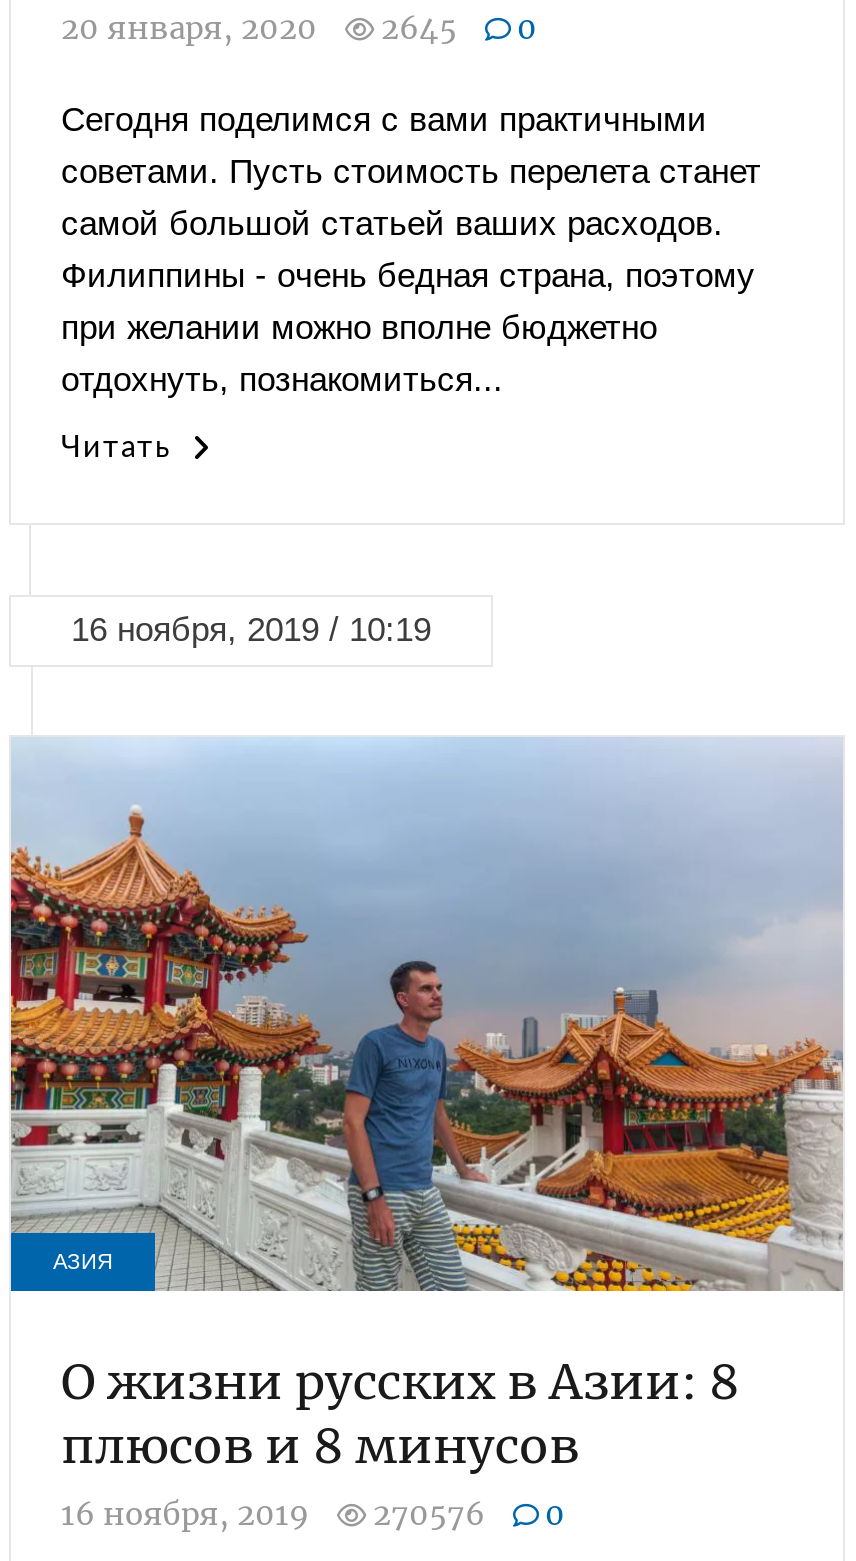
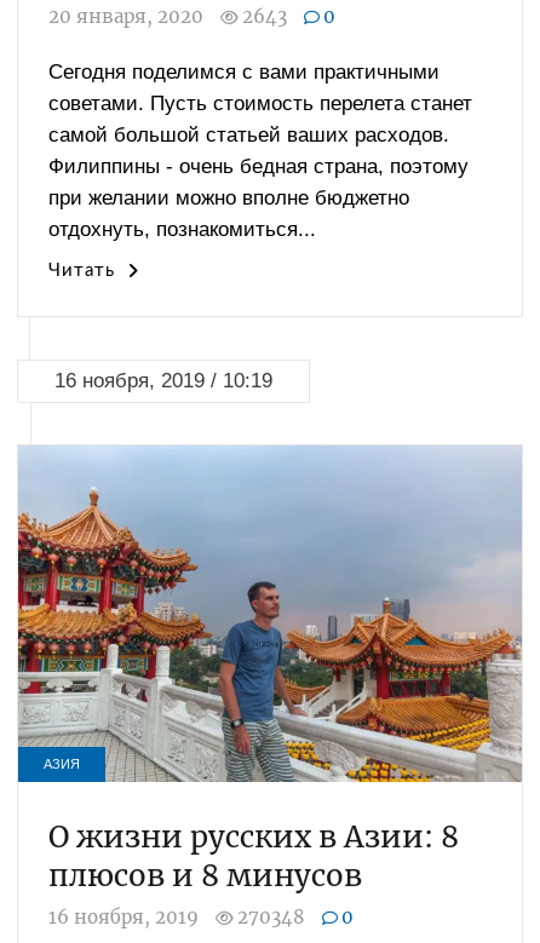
[61,9,537,47] 20 января, 2020 2645 0 -> [48,5,335,28] 20 января, 2020 2643 0
[61,1496,565,1534] 16 ноября, 2019 270576 0 -> [48,905,354,928] 16 ноября, 2019 270348 0

